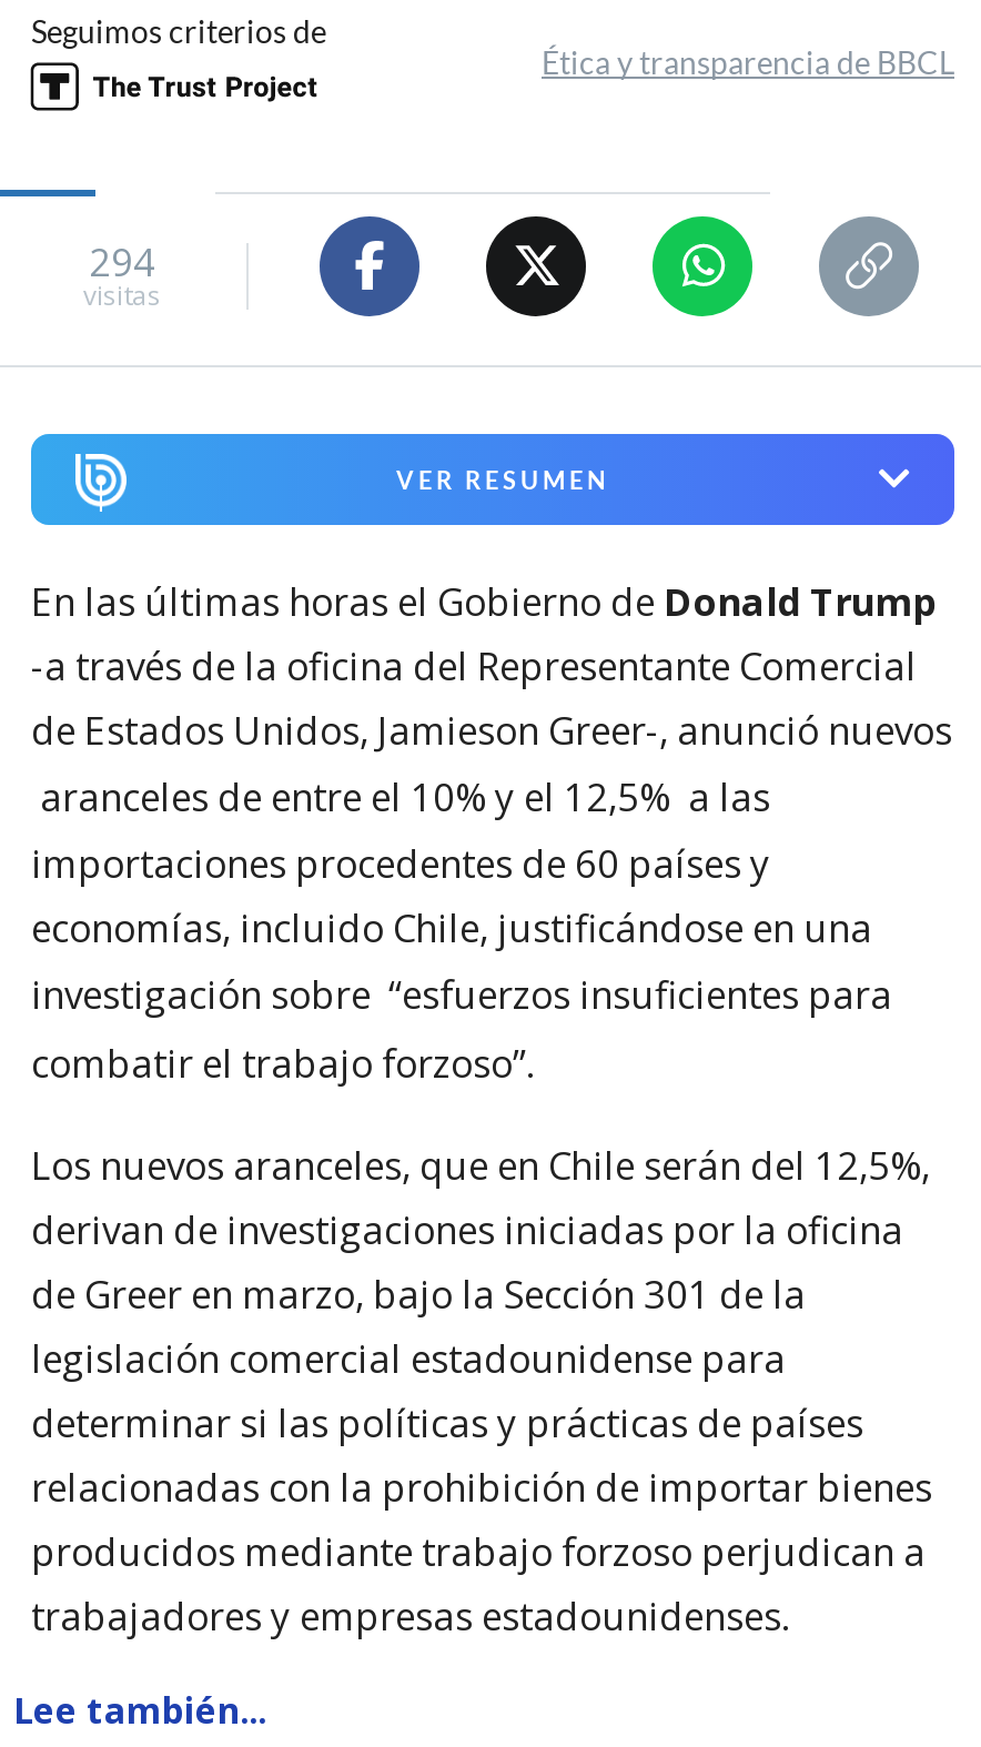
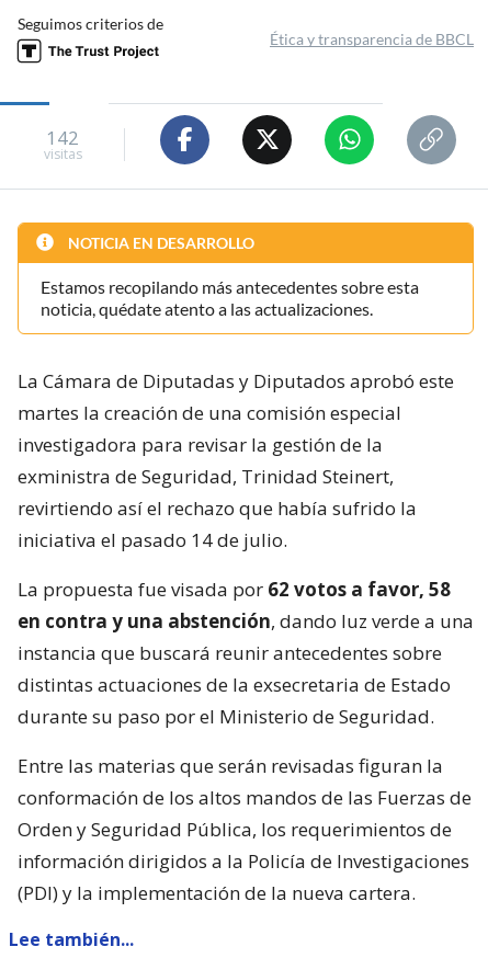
[89,238,155,289] 294 -> [46,126,79,151] 142
[31,465,952,1641] VER RESUMEN | En las últimas horas el Gobierno de Donald Trump | -a través de la oficina del Representante Comercial | de Estados Unidos, Jamieson Greer-, anunció nuevos | aranceles de entre el 10% y el 12,5% a las | importaciones procedentes de 60 países y | economías, incluido Chile, justificándose en una | investigación sobre “esfuerzos insuficientes para | combatir el trabajo forzoso”. | Los nuevos aranceles, que en Chile serán del 12,5%, | derivan de investigaciones iniciadas por la oficina | de Greer en marzo, bajo la Sección 301 de la | legislación comercial estadounidense para | determinar si las políticas y prácticas de países | relacionadas con la prohibición de importar bienes | producidos mediante trabajo forzoso perjudican a | trabajadores y empresas estadounidenses. -> [18,233,474,905] NOTICIA EN DESARROLLO | Estamos recopilando más antecedentes sobre esta | noticia, quédate atento a las actualizaciones. | La Cámara de Diputadas y Diputados aprobó este | martes la creación de una comisión especial | investigadora para revisar la gestión de la | exministra de Seguridad, Trinidad Steinert, | revirtiendo así el rechazo que había sufrido la | iniciativa el pasado 14 de julio. | La propuesta fue visada por 62 votos a favor, 58 | en contra y una abstención, dando luz verde a una | instancia que buscará reunir antecedentes sobre | distintas actuaciones de la exsecretaria de Estado | durante su paso por el Ministerio de Seguridad. | Entre las materias que serán revisadas figuran la | conformación de los altos mandos de las Fuerzas de | Orden y Seguridad Pública, los requerimientos de | información dirigidos a la Policía de Investigaciones | (PDI) y la implementación de la nueva cartera.

